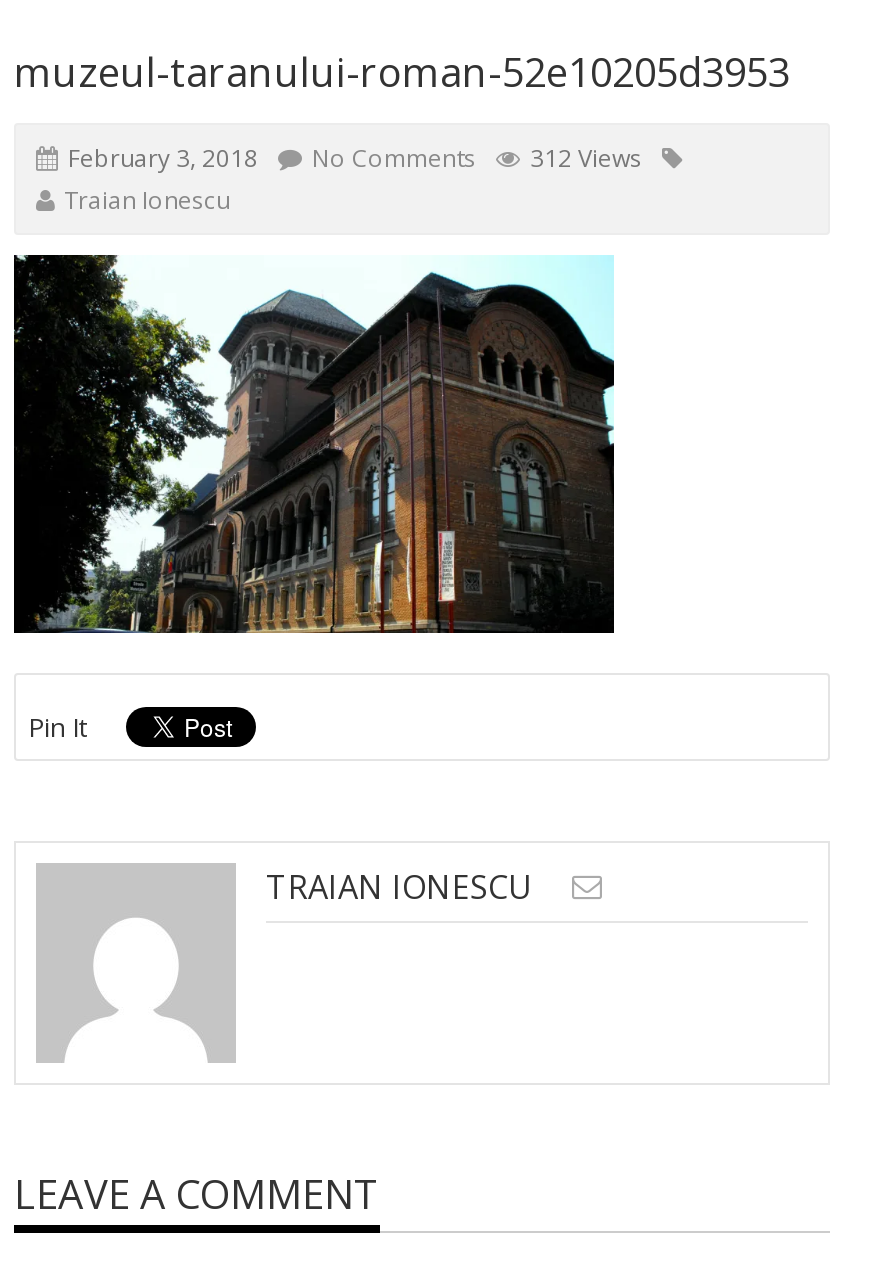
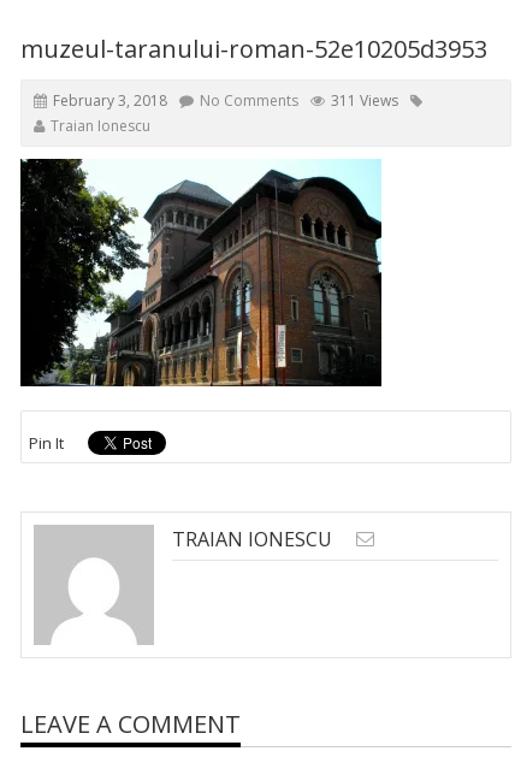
[68,141,642,175] February 3, 2018 No Comments 312 Views -> [53,90,398,111] February 3, 2018 No Comments 311 Views

